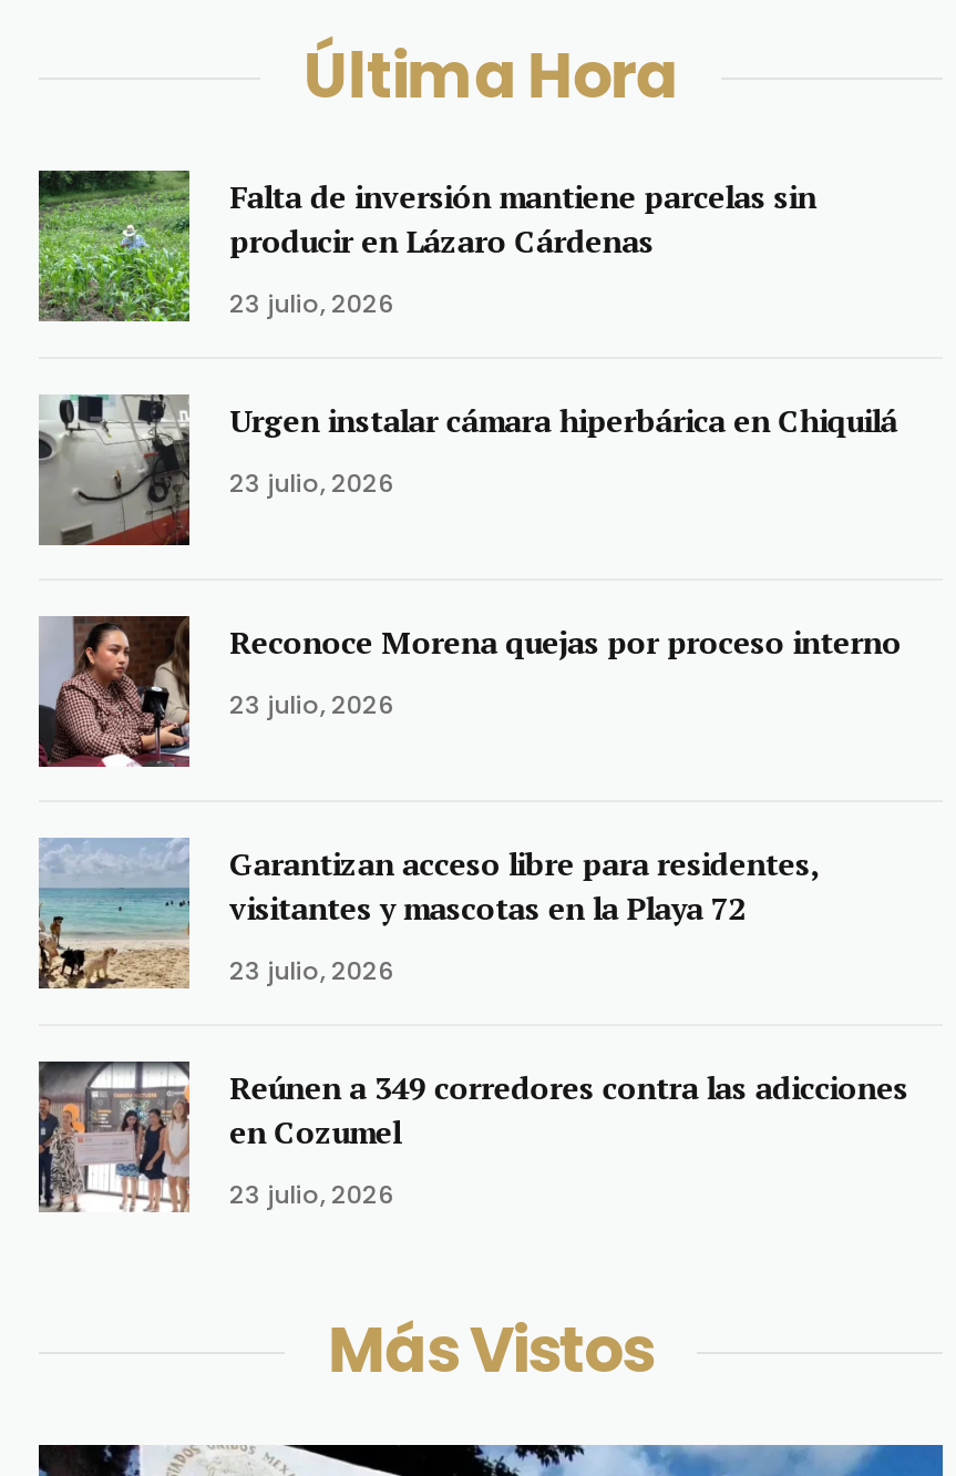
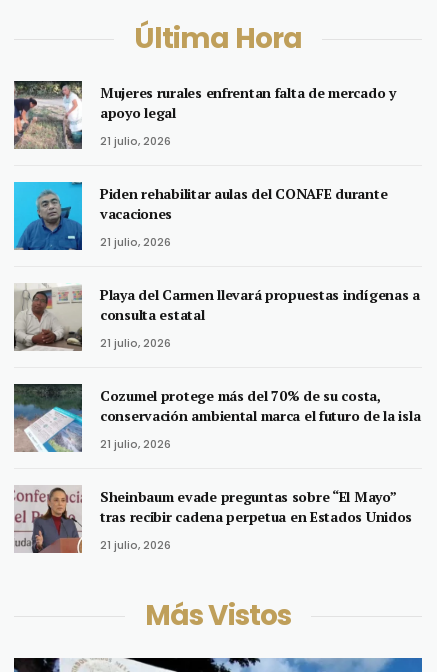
[37,168,816,324] [image] | Falta de inversión mantiene parcelas sin | producir en Lázaro Cárdenas -> [13,80,396,149] [image] | Mujeres rurales enfrentan falta de mercado y | apoyo legal
[229,286,393,321] 23 julio, 2026 -> [100,133,171,149] 21 julio, 2026
[37,392,897,547] [image] | Urgen instalar cámara hiperbárica en Chiquilá -> [13,181,387,251] [image] | Piden rehabilitar aulas del CONAFE durante | vacaciones
[229,465,393,501] 23 julio, 2026 -> [100,234,171,250] 21 julio, 2026
[39,614,901,767] [image] | Reconoce Morena quejas por proceso interno -> [13,284,420,351] [image] | Playa del Carmen llevará propuestas indígenas a | consulta estatal
[229,687,393,722] 23 julio, 2026 -> [100,335,171,351] 21 julio, 2026
[39,838,818,991] [image] | Garantizan acceso libre para residentes, | visitantes y mascotas en la Playa 72 -> [13,383,420,453] [image] | Cozumel protege más del 70% de su costa, | conservación ambiental marca el futuro de la isla
[229,953,393,988] 23 julio, 2026 -> [100,436,171,452] 21 julio, 2026
[37,1059,908,1212] [image] | Reúnen a 349 corredores contra las adicciones | en Cozumel -> [14,485,412,554] [image] | Sheinbaum evade preguntas sobre “El Mayo” | tras recibir cadena perpetua en Estados Unidos
[229,1177,393,1212] 23 julio, 2026 -> [100,537,171,553] 21 julio, 2026

